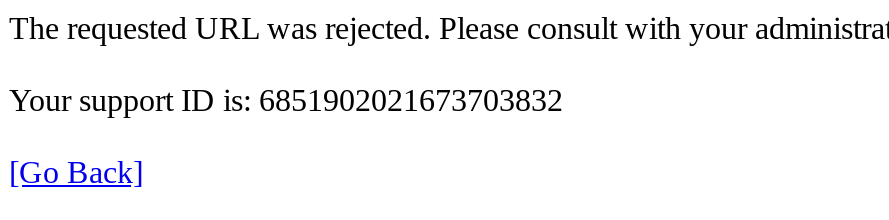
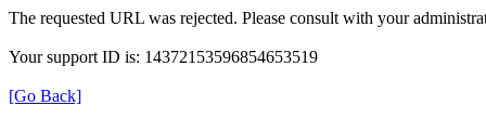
[9,83,563,117] Your support ID is: 6851902021673703832 -> [9,48,318,66] Your support ID is: 14372153596854653519

